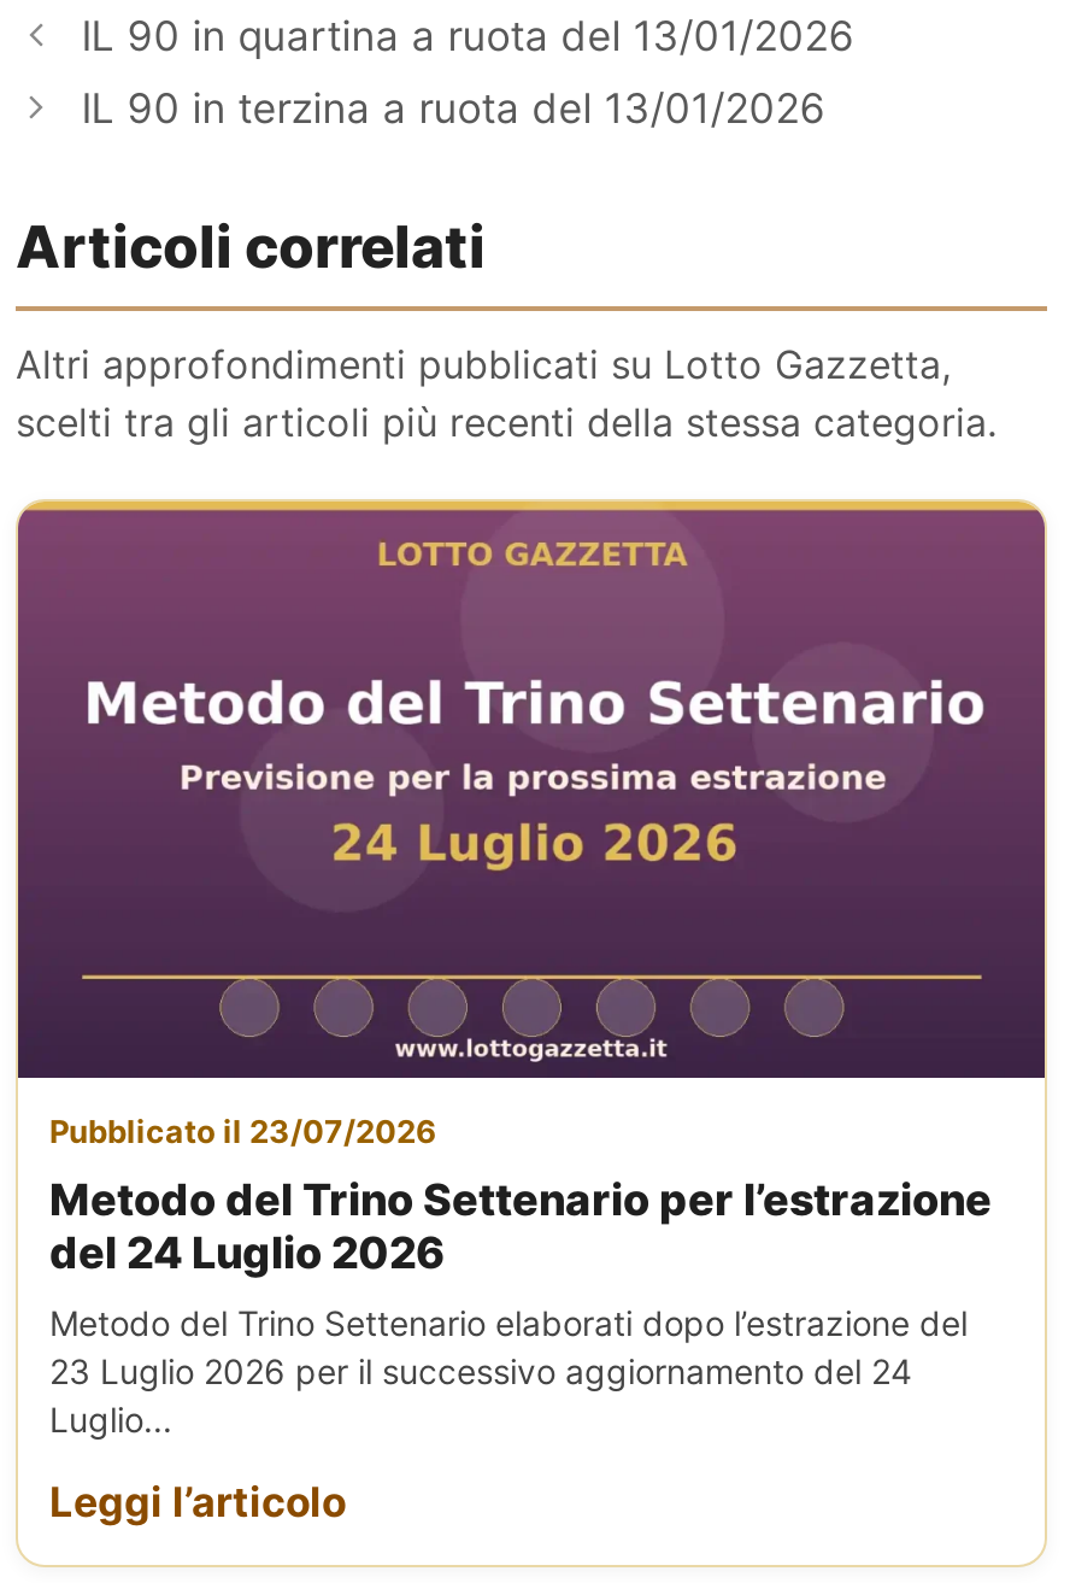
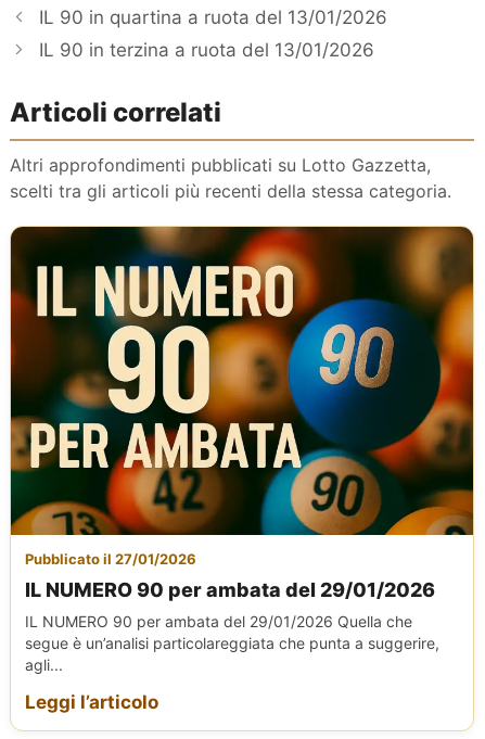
[16,499,1047,1152] [image] | Pubblicato il 23/07/2026 -> [10,226,474,567] [image] | Pubblicato il 27/01/2026
[49,1176,992,1279] Metodo del Trino Settenario per l’estrazione | del 24 Luglio 2026 -> [25,578,435,601] IL NUMERO 90 per ambata del 29/01/2026
[49,1304,968,1441] Metodo del Trino Settenario elaborati dopo l’estrazione del | 23 Luglio 2026 per il successivo aggiornamento del 24 | Luglio... -> [25,612,439,674] IL NUMERO 90 per ambata del 29/01/2026 Quella che | segue è un’analisi particolareggiata che punta a suggerire, | agli...

